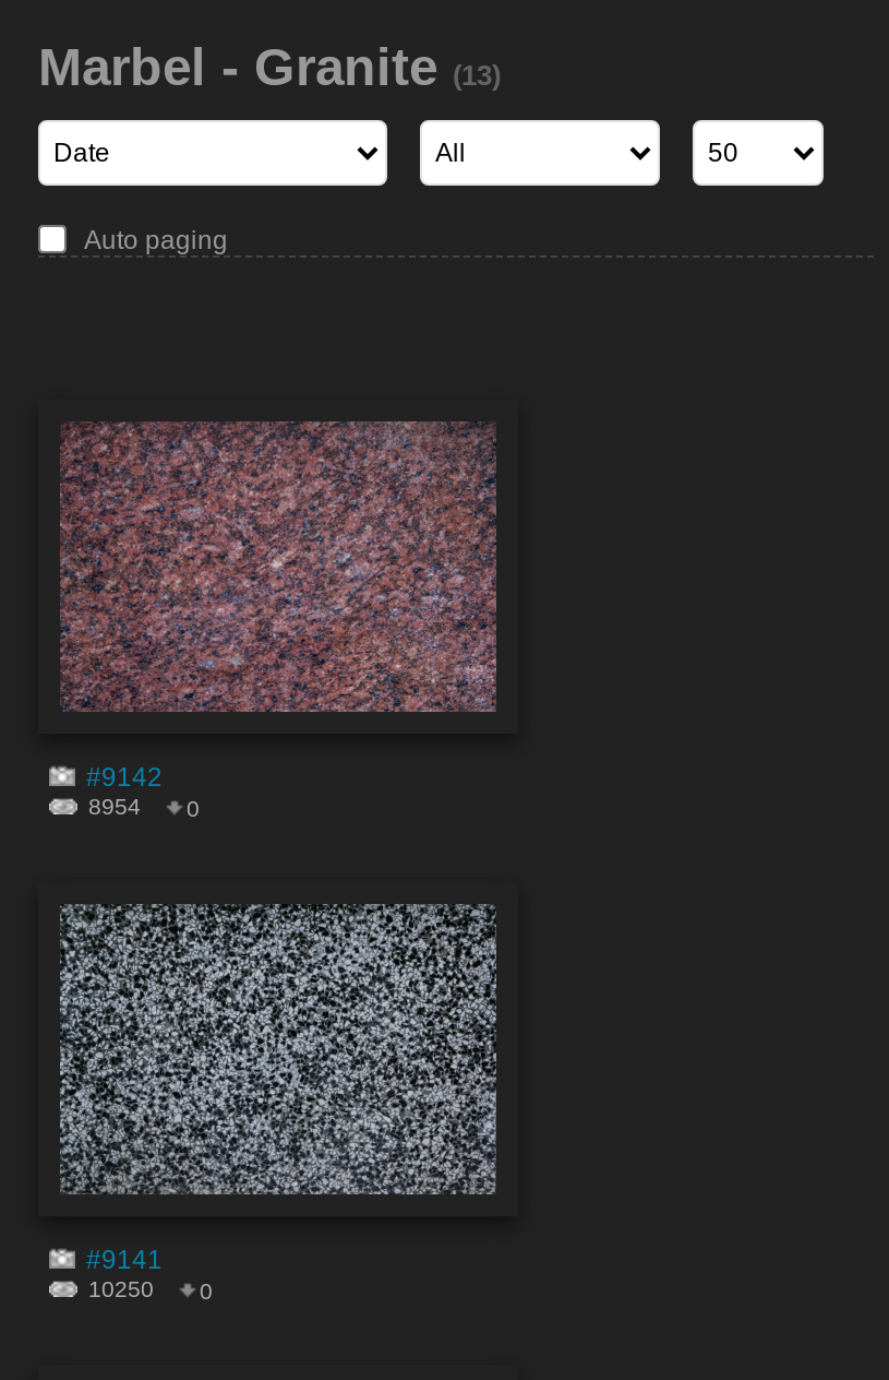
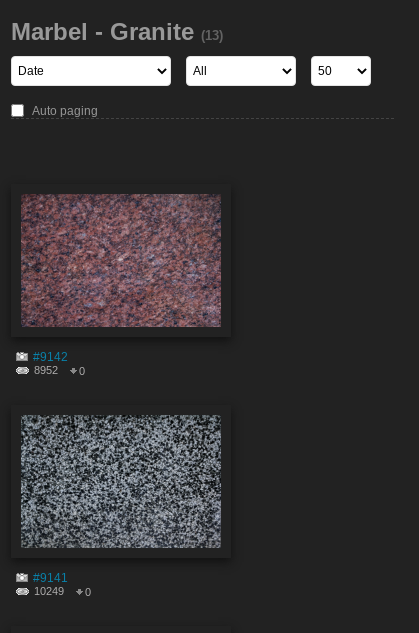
[88,793,200,821] 8954 0 -> [34,364,85,377] 8952 0
[88,1275,213,1304] 10250 0 -> [34,585,91,598] 10249 0

